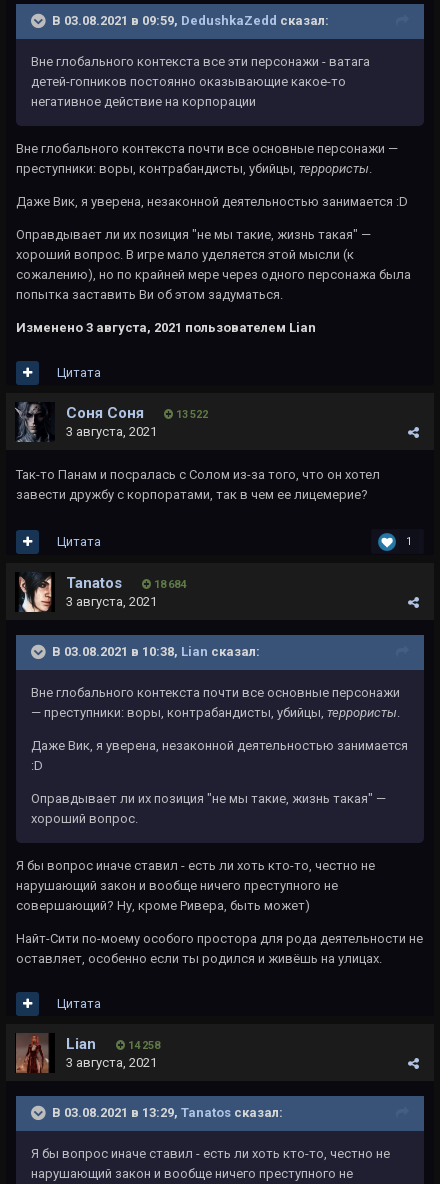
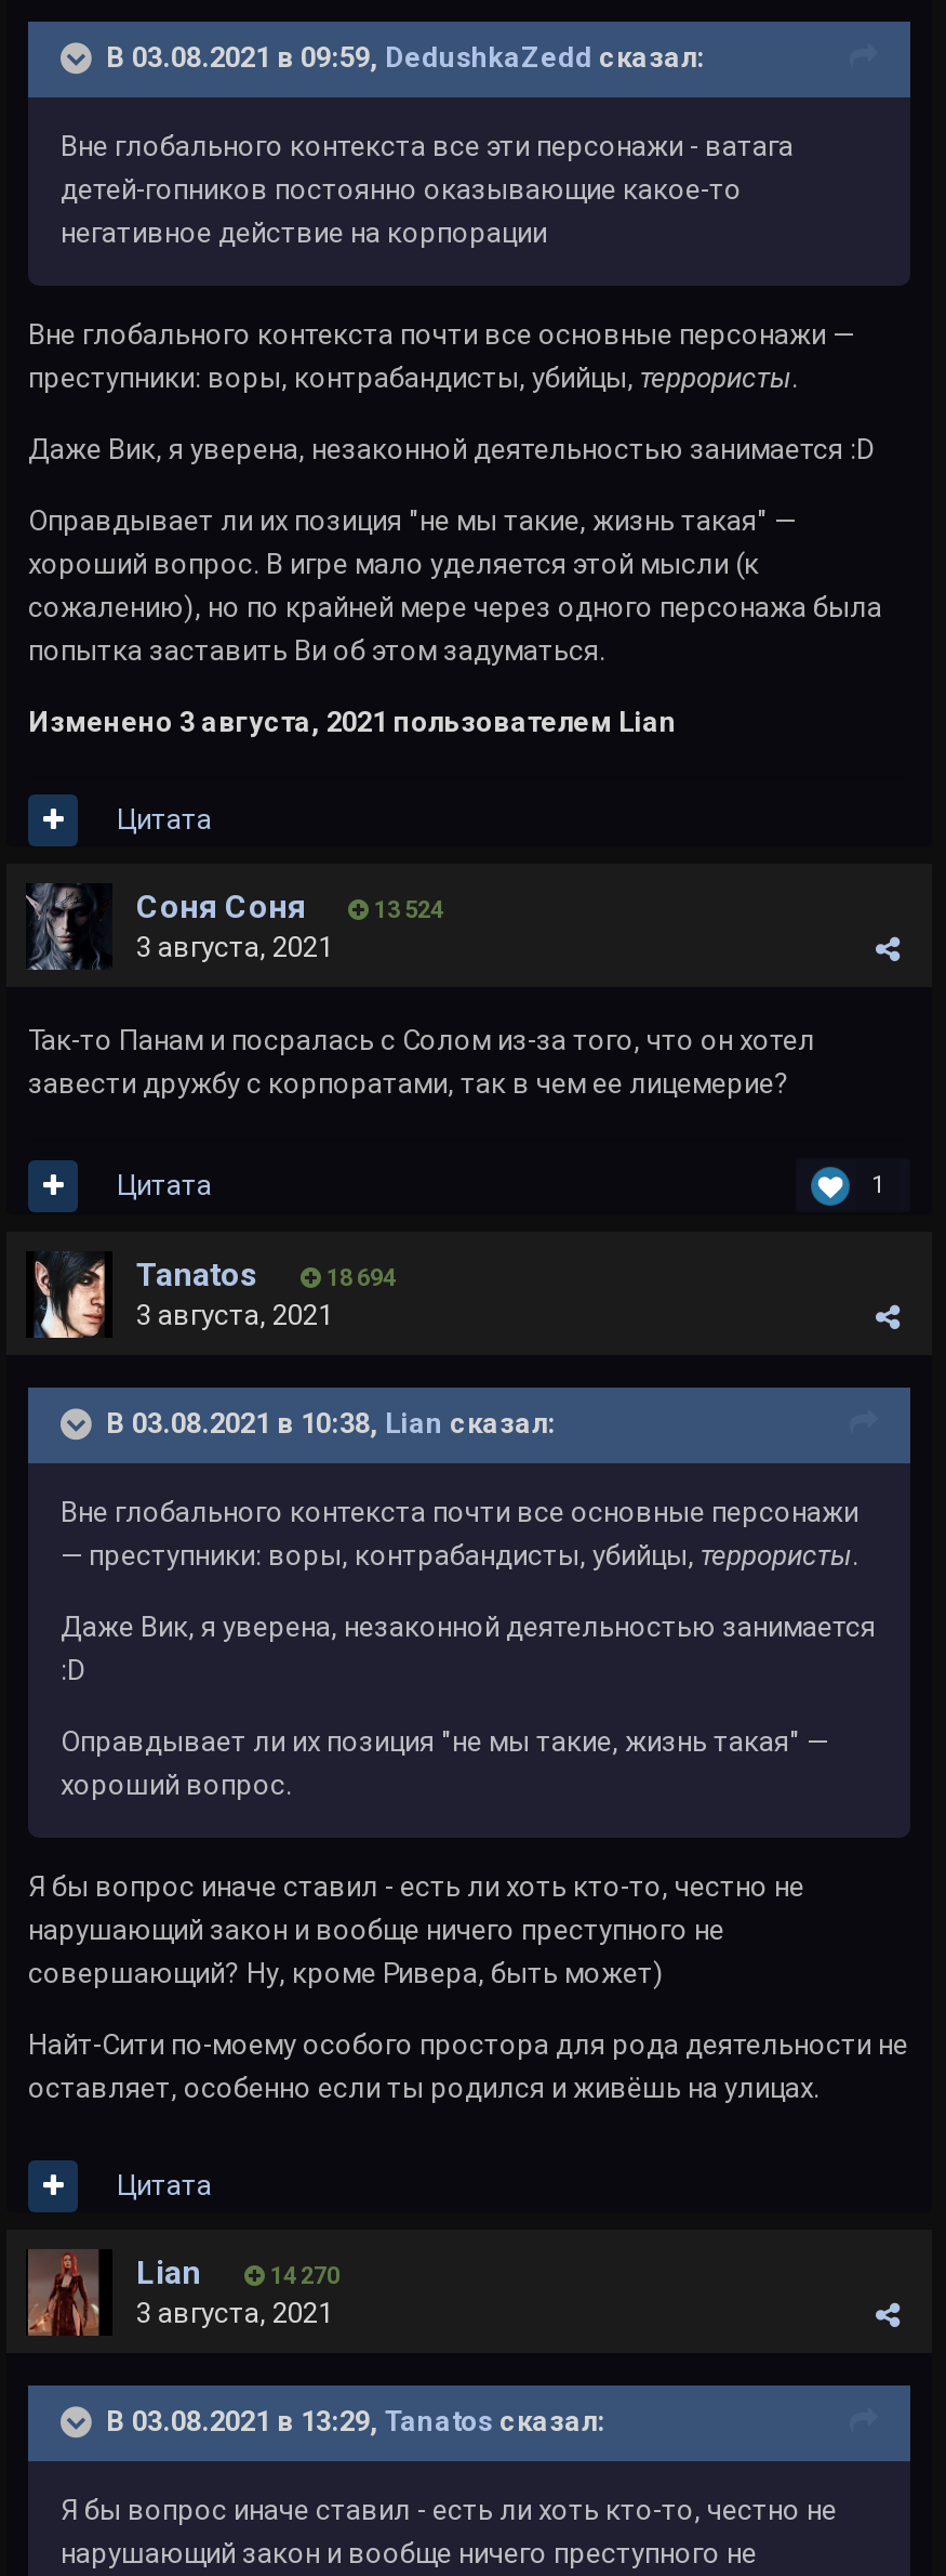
[173,408,208,421] 13 522 -> [368,896,443,924] 13 524
[151,578,186,591] 18 684 -> [320,1264,396,1292] 18 694
[125,1039,160,1052] 14 258 -> [264,2262,339,2290] 14 270

